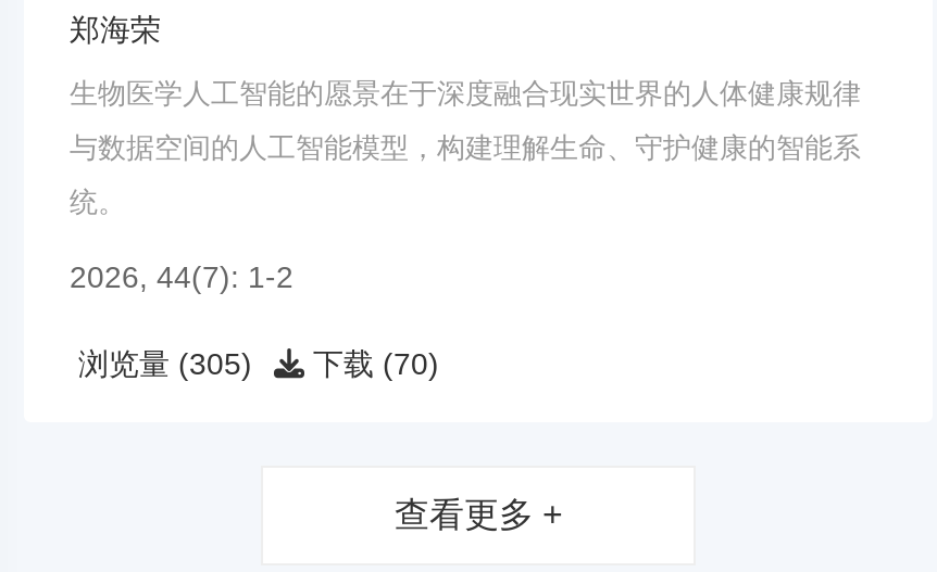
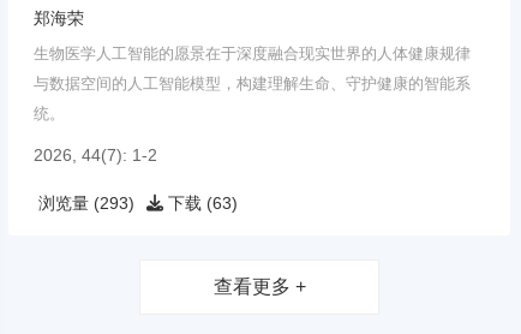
[70,347,252,382] 浏览量 (305) -> [34,194,134,213] 浏览量 (293)
[304,347,439,382] 下载 (70) -> [163,194,238,213] 下载 (63)

